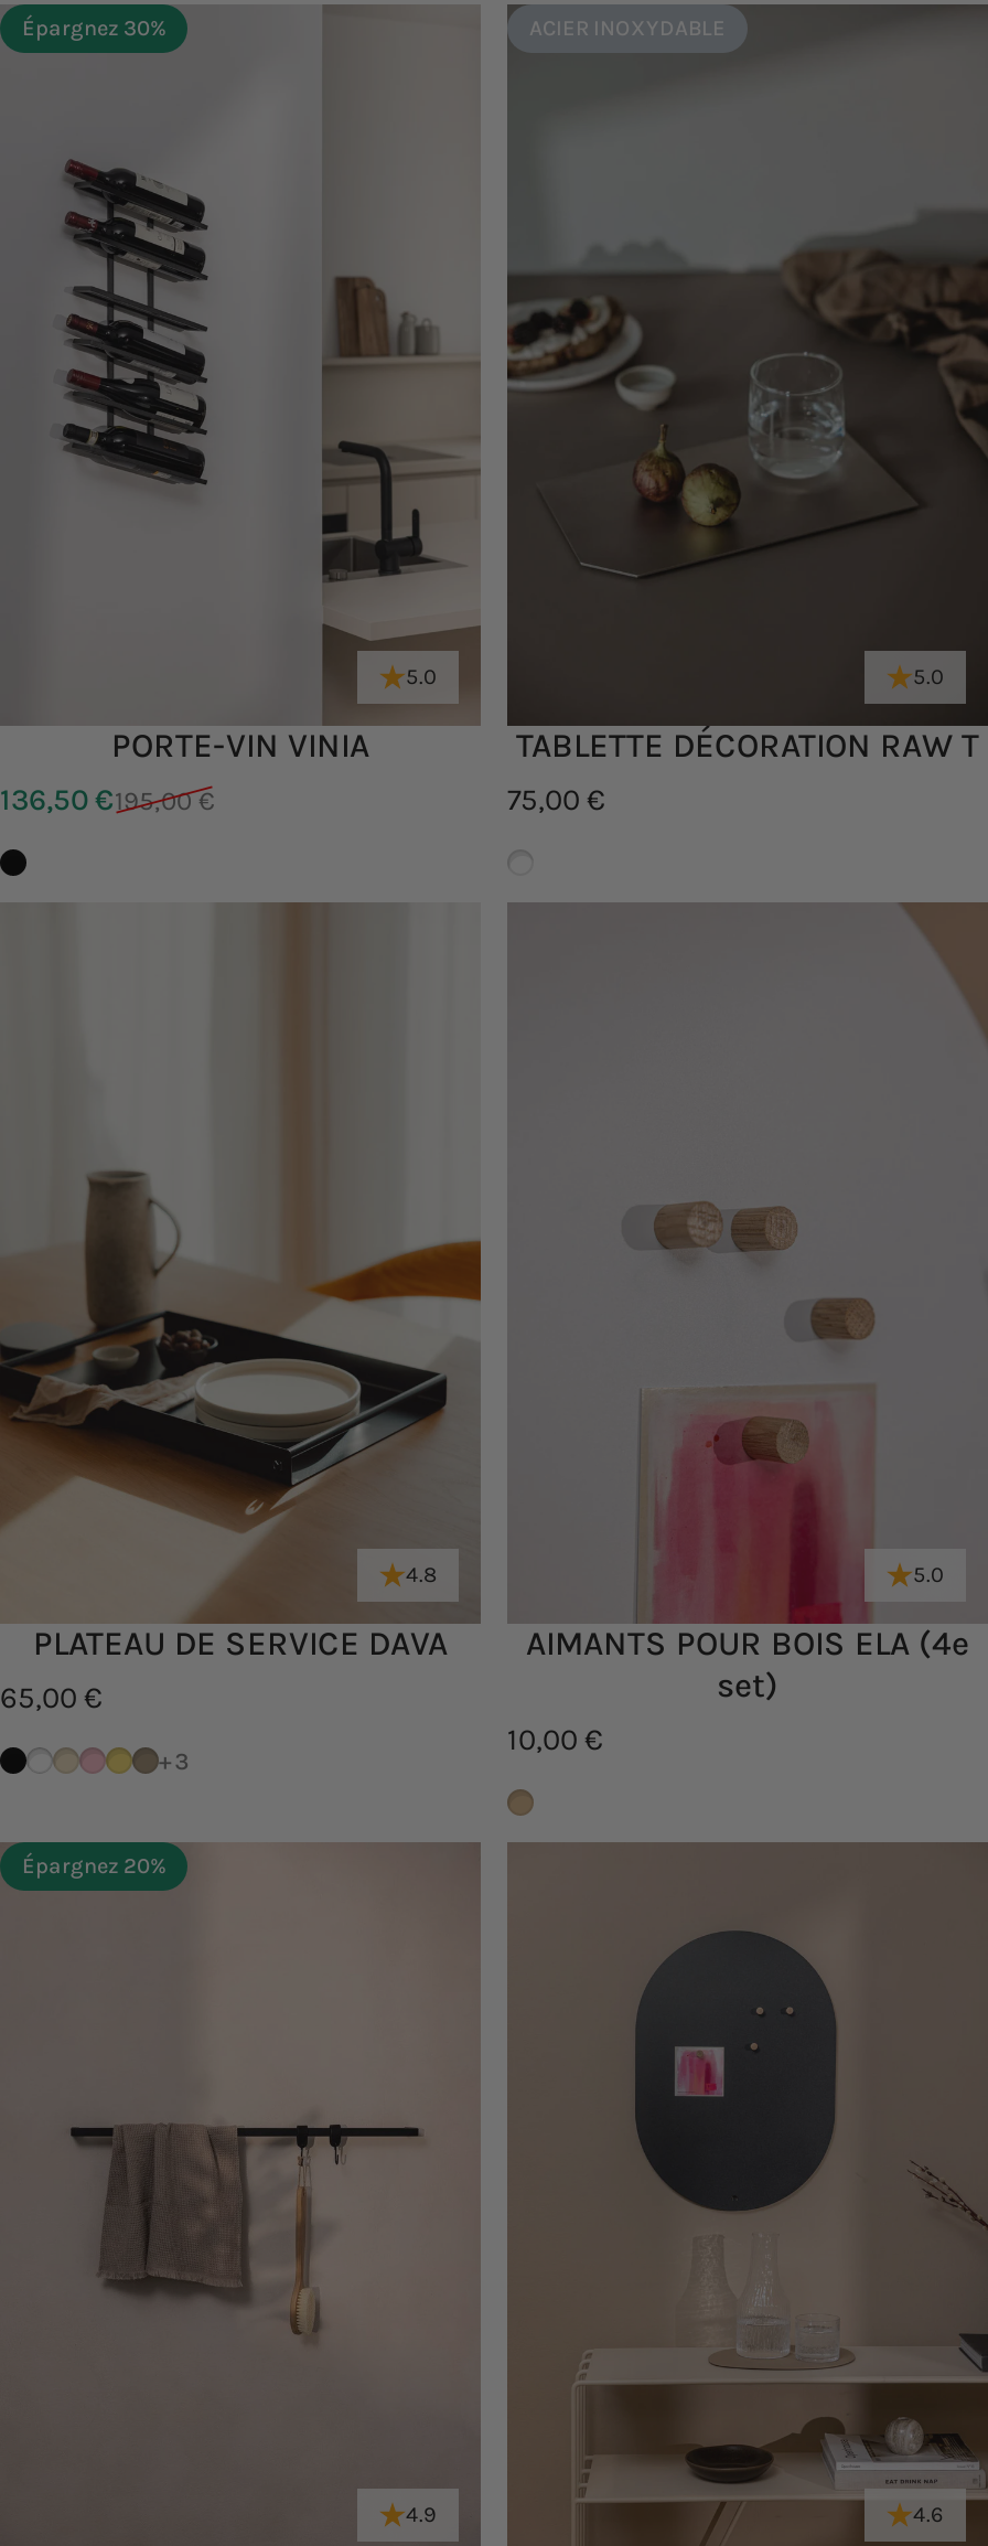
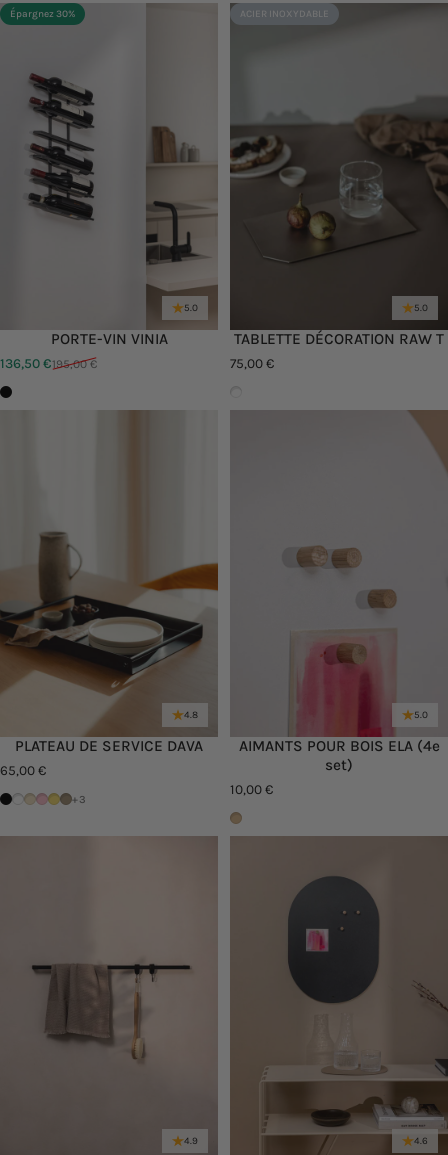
[22,1854,165,1880] Épargnez 20% -> none

